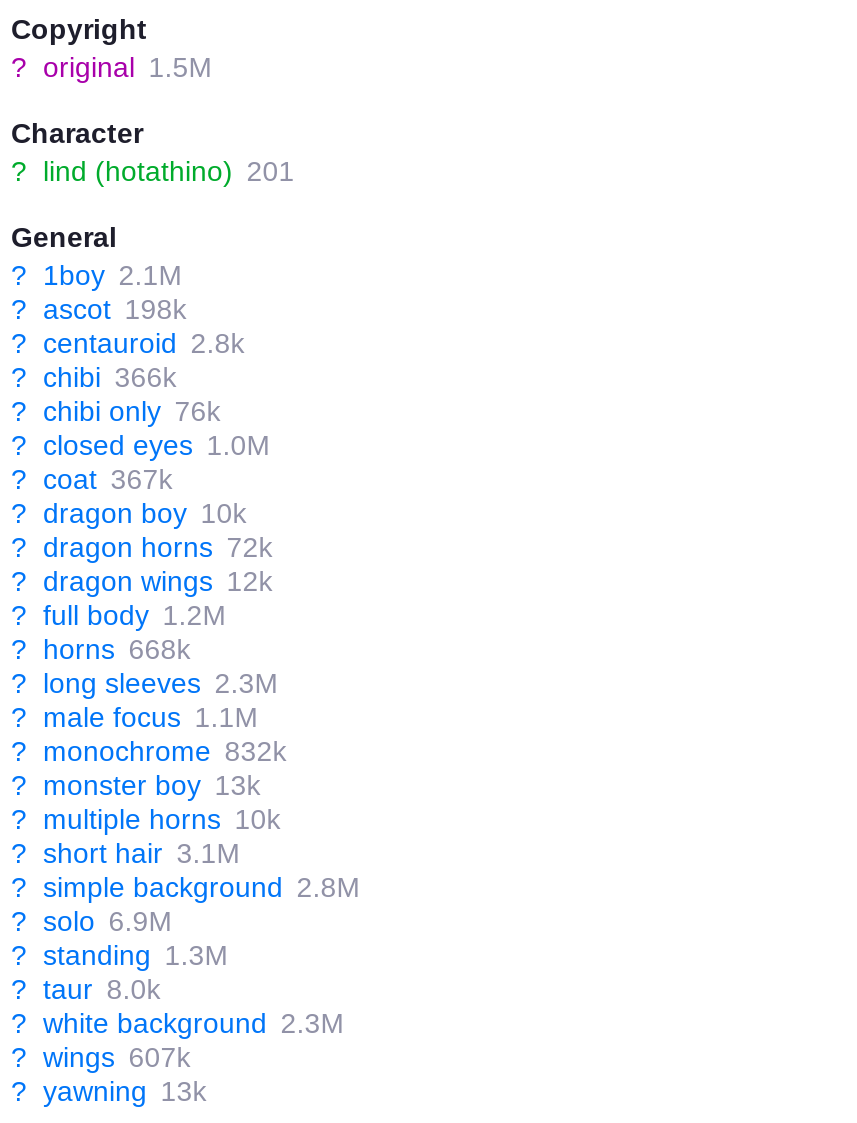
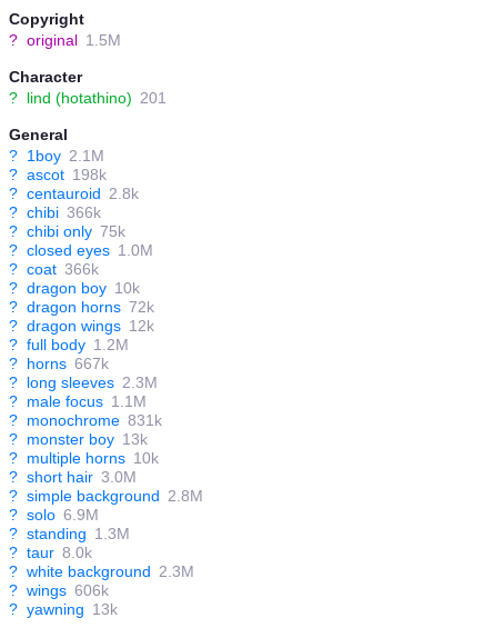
[11,394,221,426] ? chibi only 76k -> [9,222,125,240] ? chibi only 75k
[11,462,173,494] ? coat 367k -> [9,260,99,277] ? coat 366k
[11,632,191,664] ? horns 668k -> [9,354,109,372] ? horns 667k
[11,734,287,766] ? monochrome 832k -> [9,411,162,429] ? monochrome 831k
[11,836,241,868] ? short hair 3.1M -> [9,467,136,485] ? short hair 3.0M
[11,1040,191,1072] ? wings 607k -> [9,581,109,599] ? wings 606k

